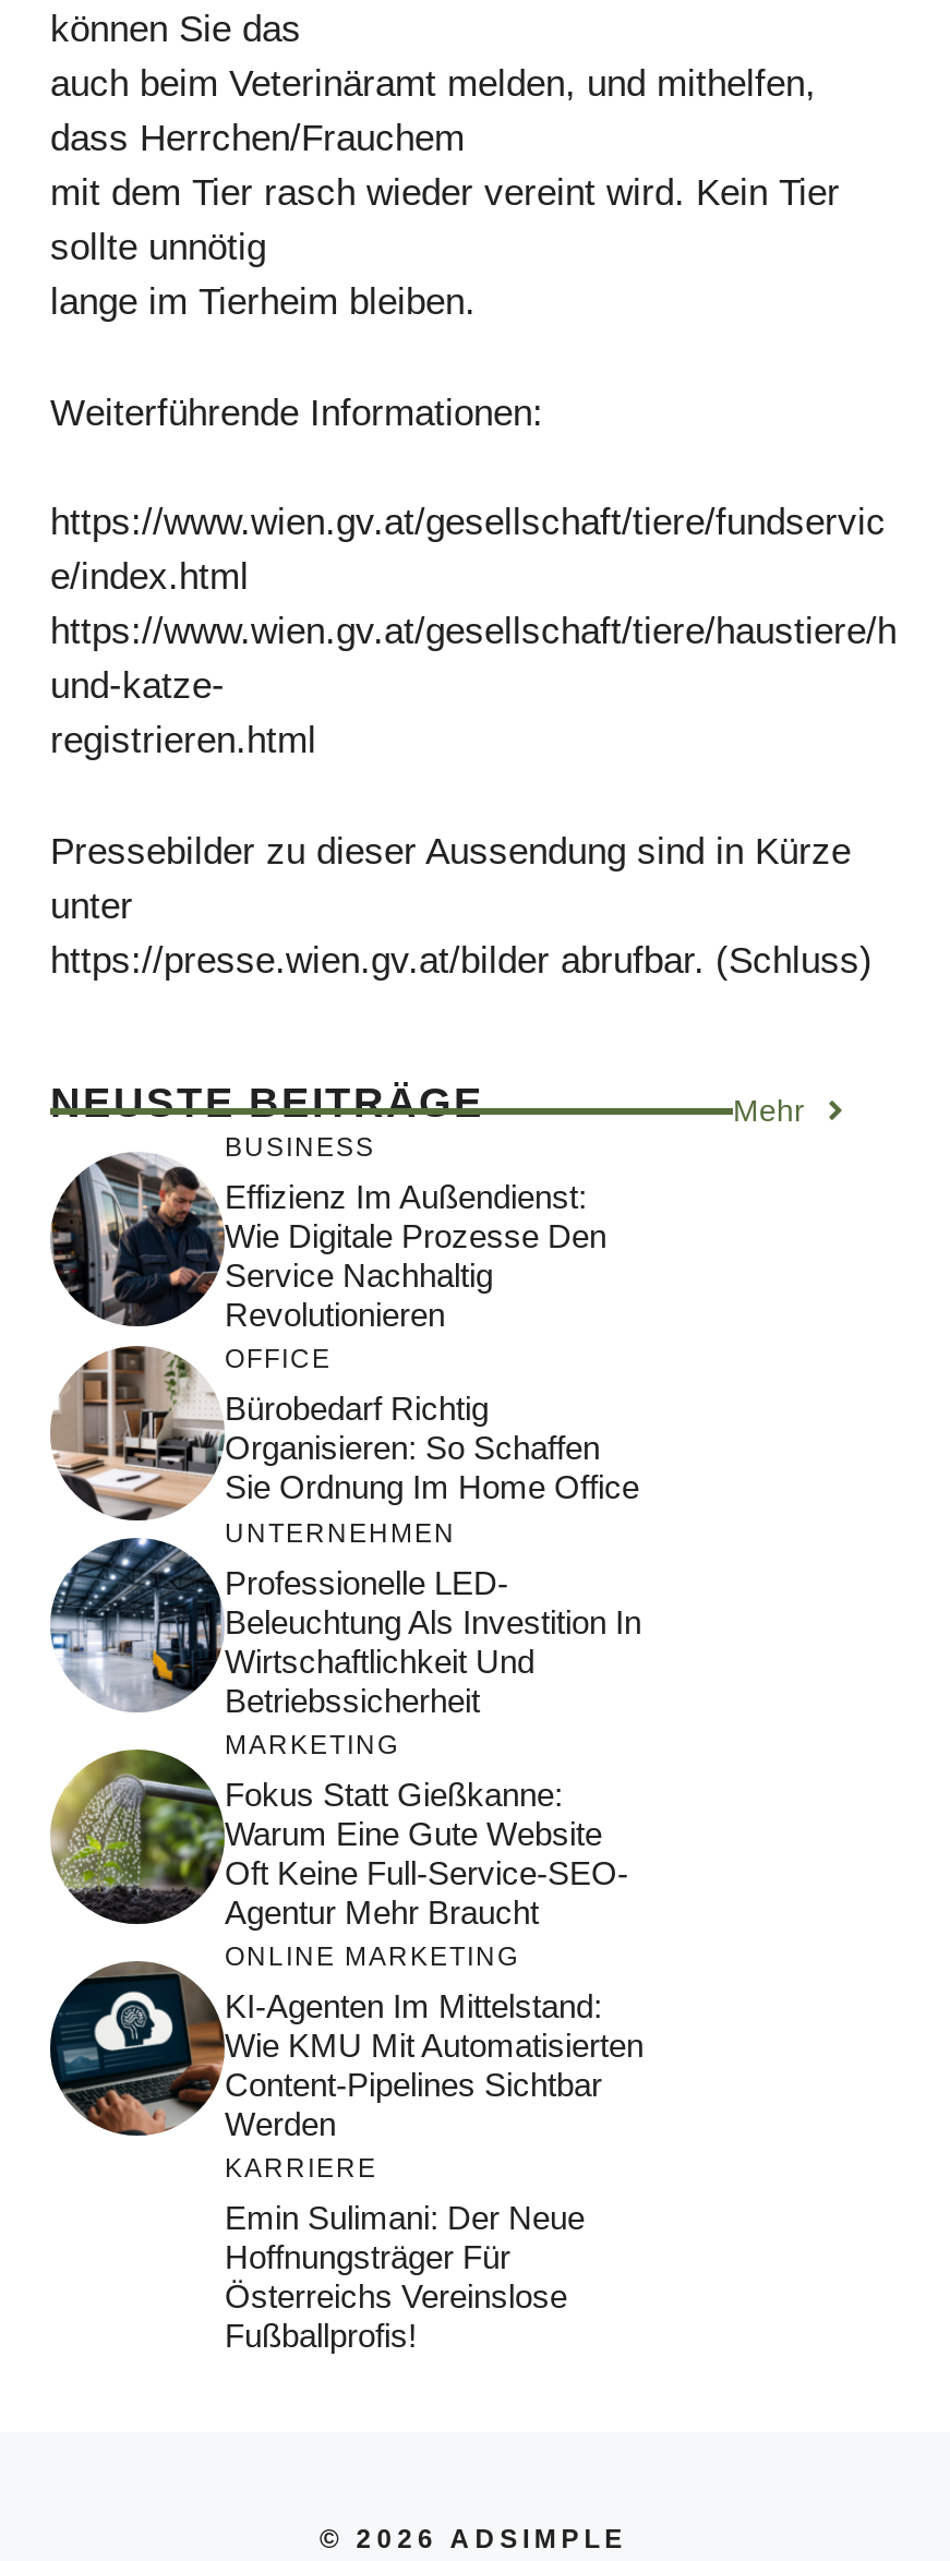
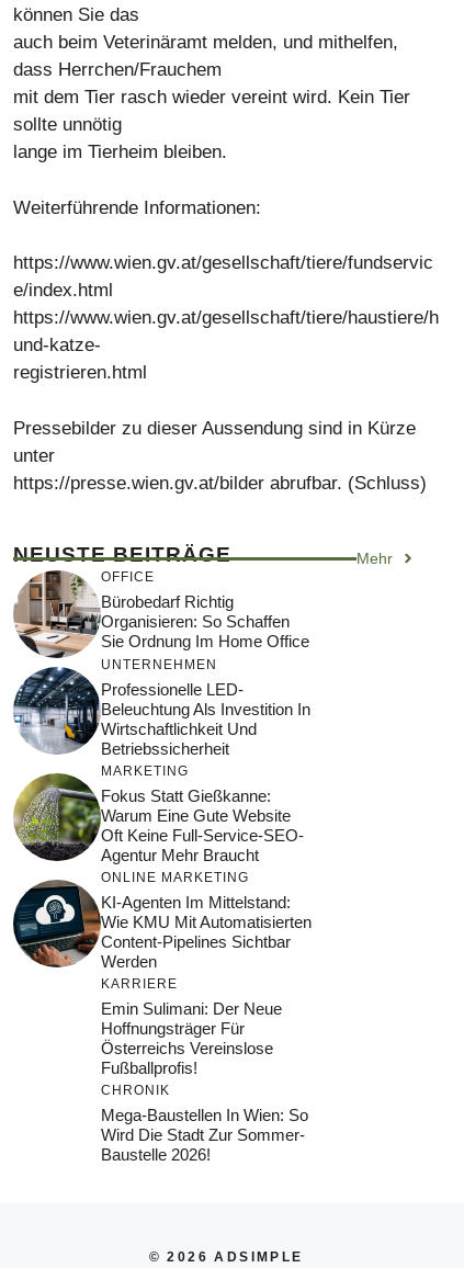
[50,1131,606,1337] [image] | BUSINESS | Effizienz Im Außendienst: | Wie Digitale Prozesse Den | Service Nachhaltig | Revolutionieren -> none
moved [46,1344,644,2353] -> [11,569,312,1077]: [image] | OFFICE | Bürobedarf Richtig | ... | Österreichs Vereinslose | Fußballprofis!
none -> [101,1082,308,1163] CHRONIK | Mega-Baustellen In Wien: So | Wird Die Stadt Zur Sommer- | Baustelle 2026!

